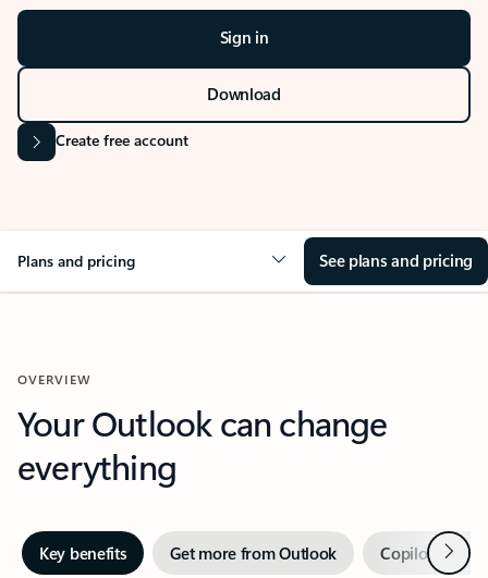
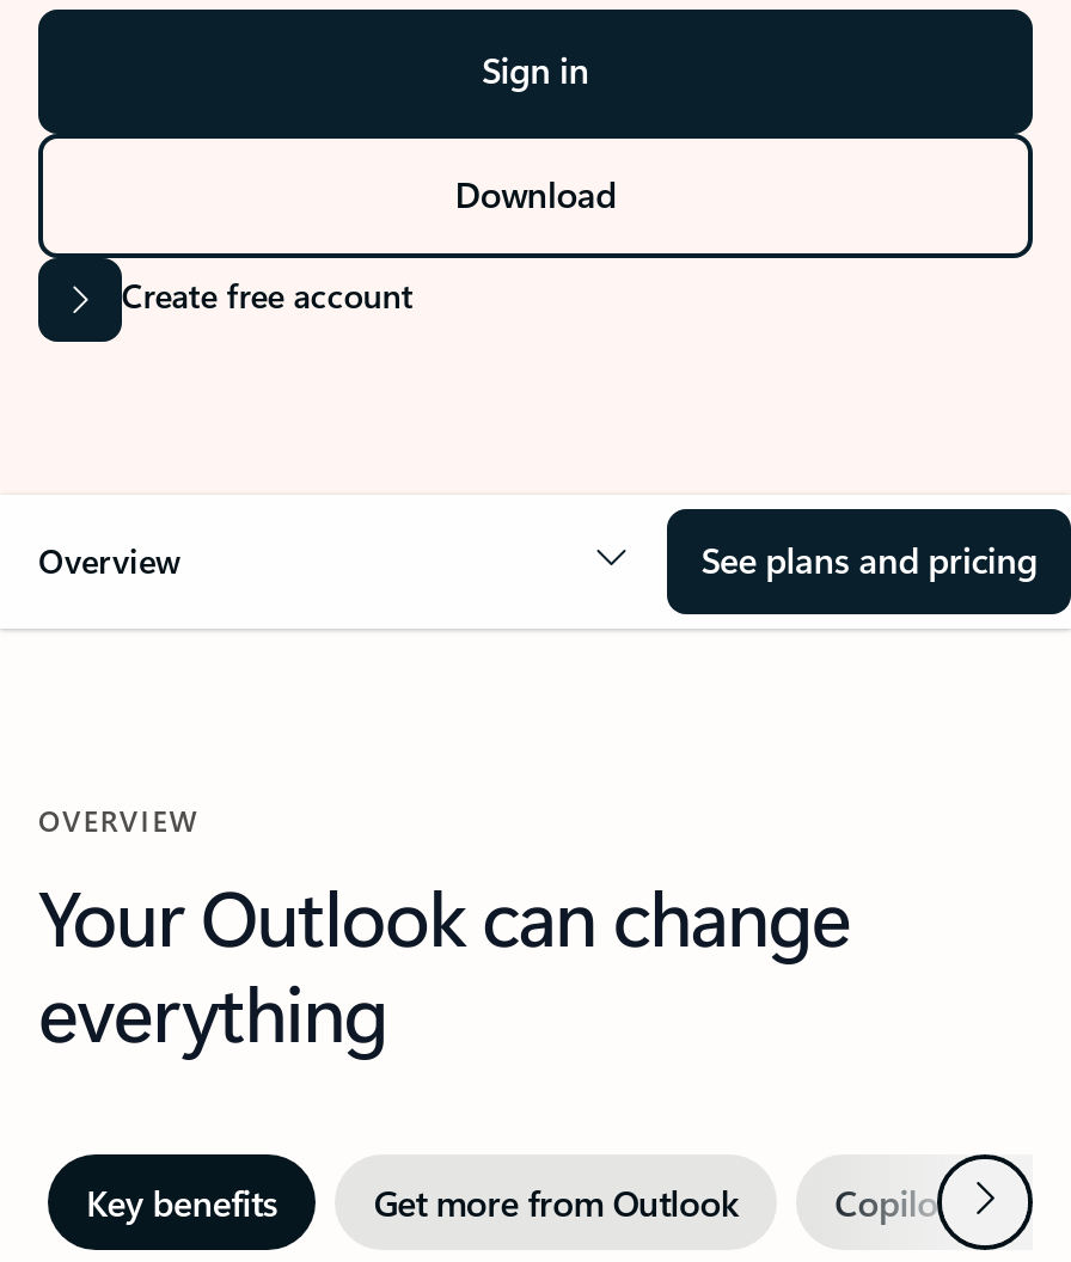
[17,250,135,271] Plans and pricing -> [38,538,182,583] Overview

